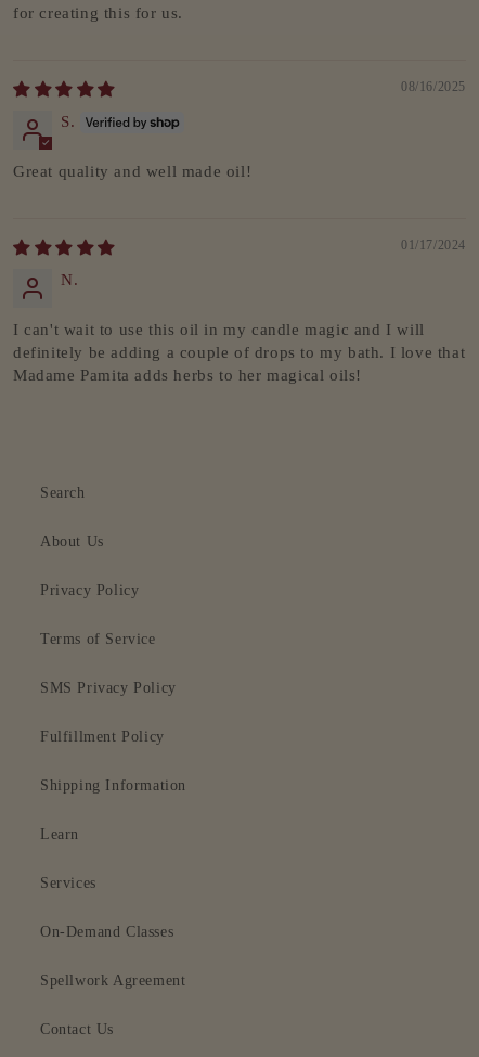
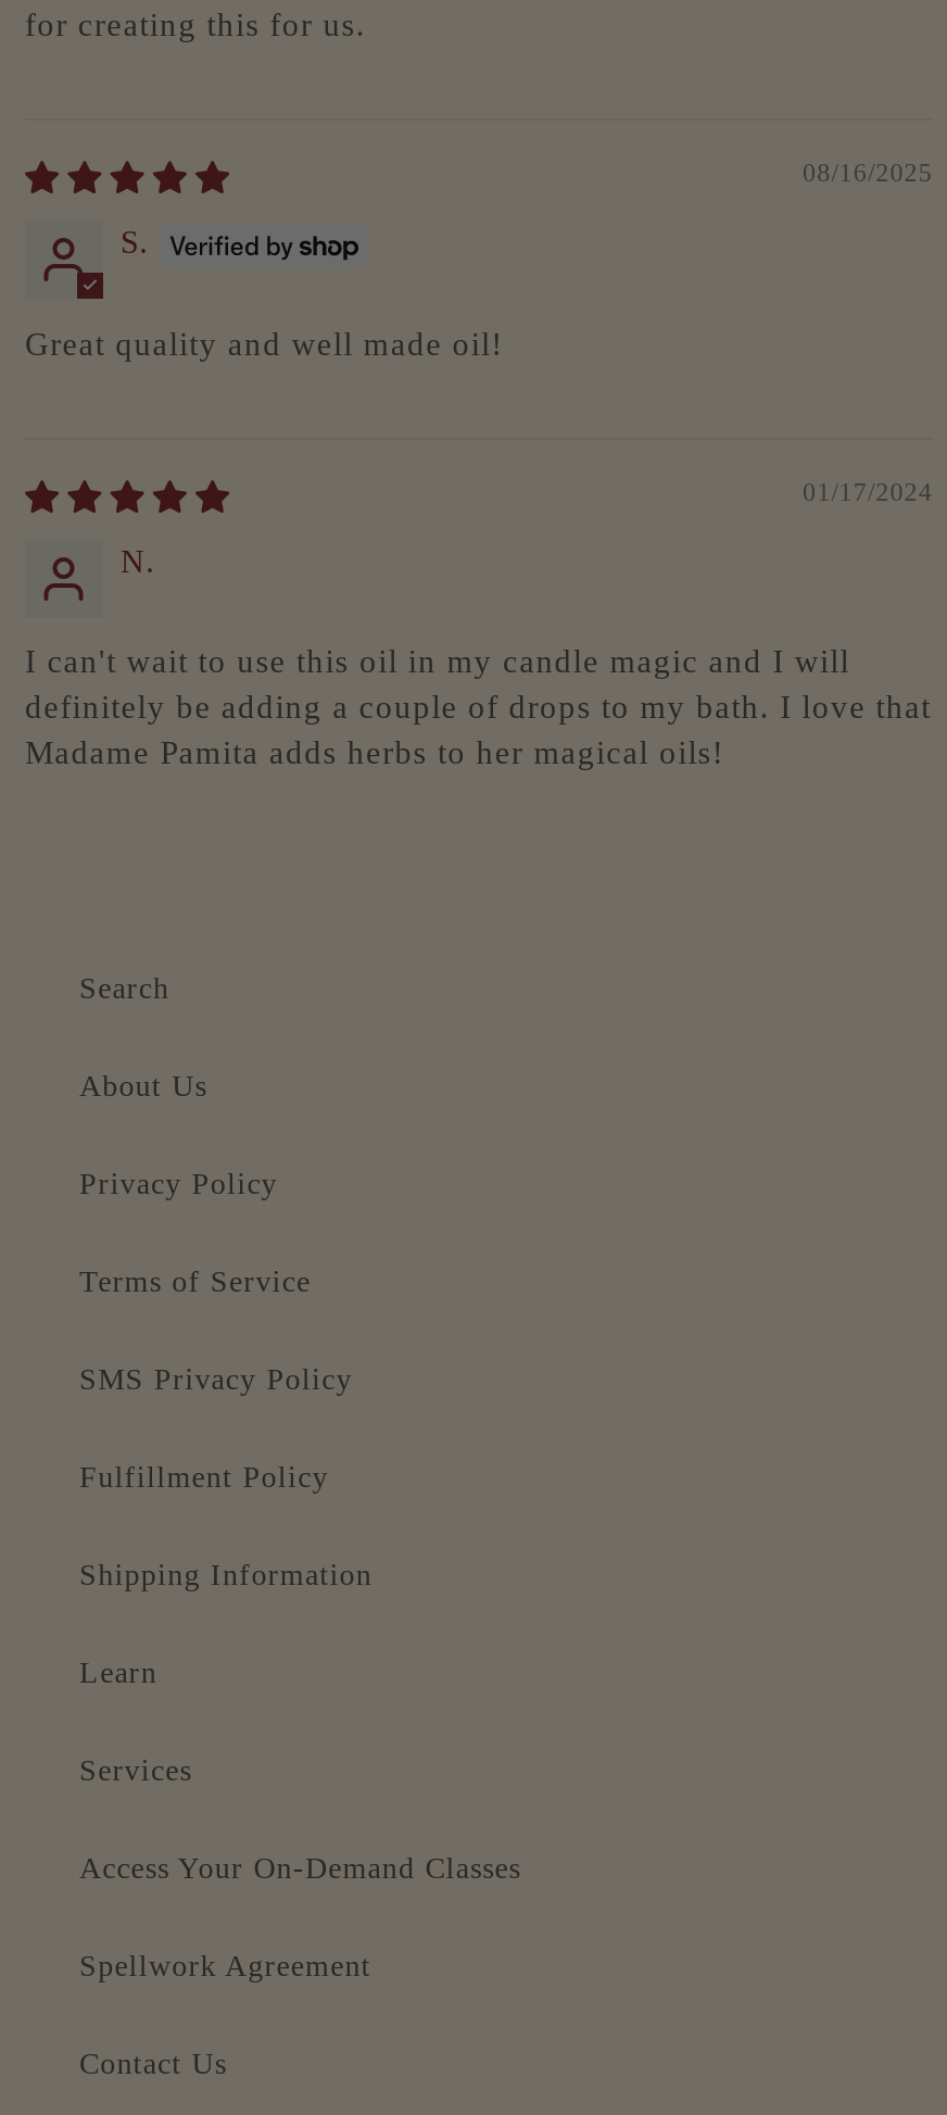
[40,924,174,940] On-Demand Classes -> [79,1851,521,1884] Access Your On-Demand Classes

